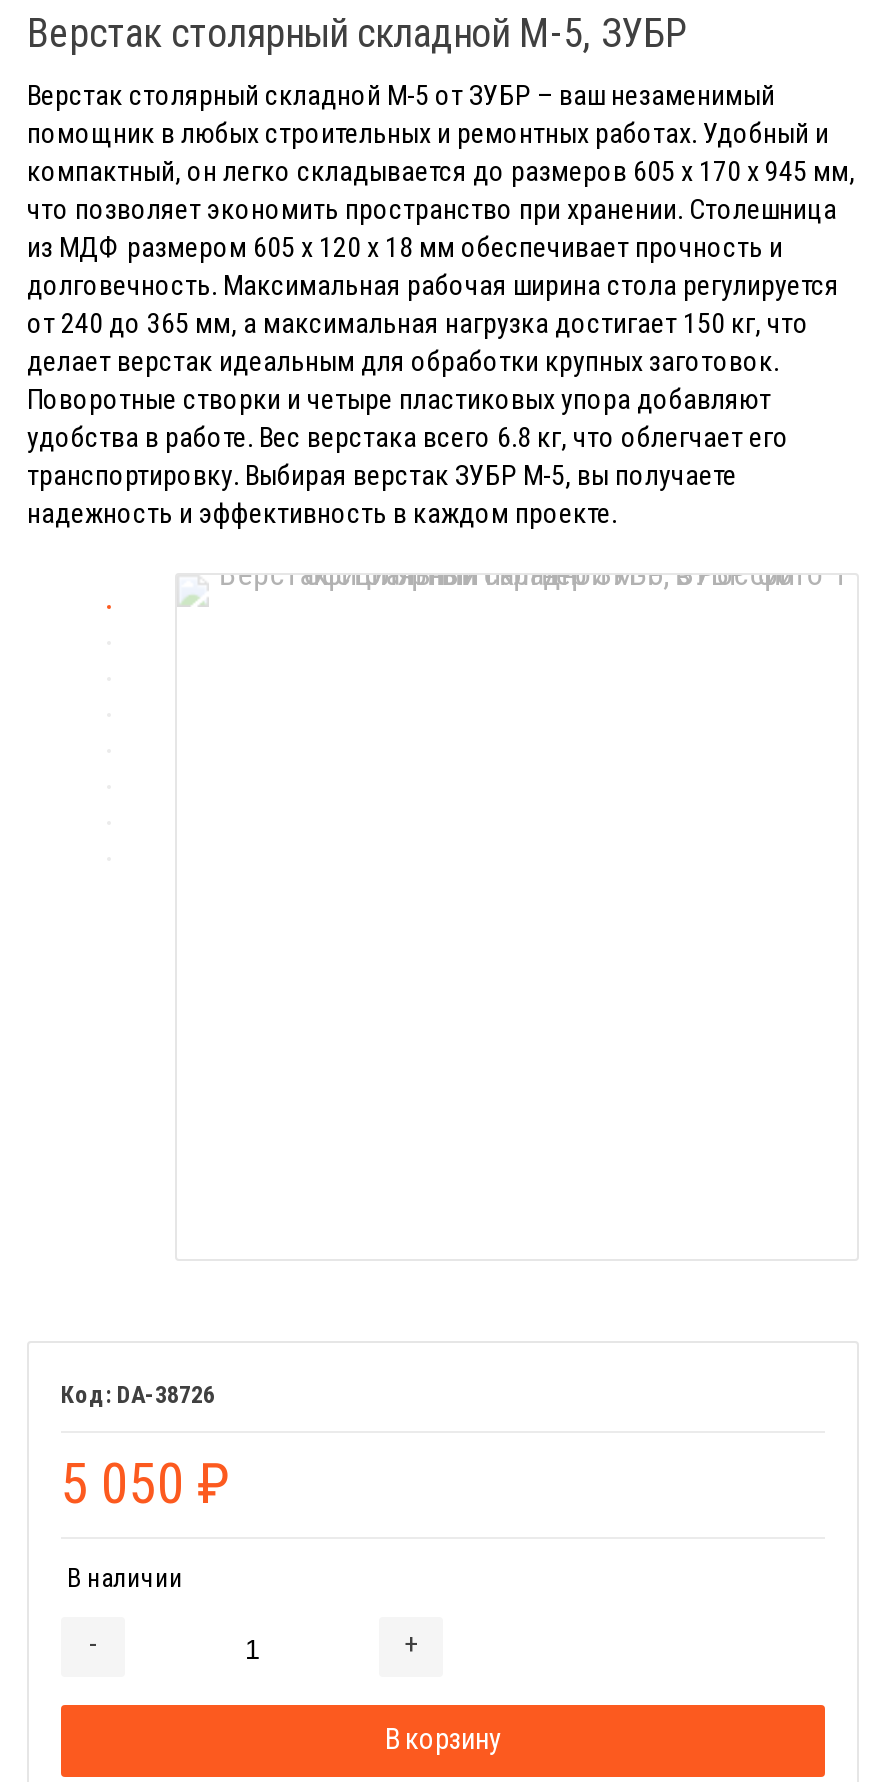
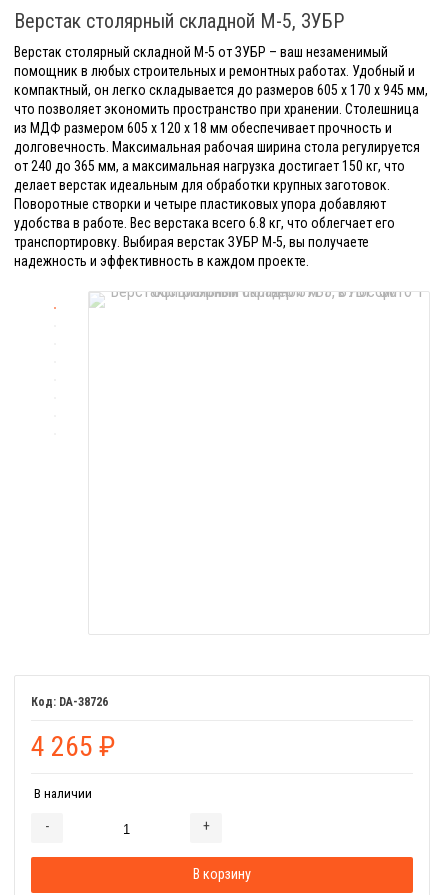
[61,1451,229,1517] 5 050 ₽ -> [31,730,115,763] 4 265 ₽

